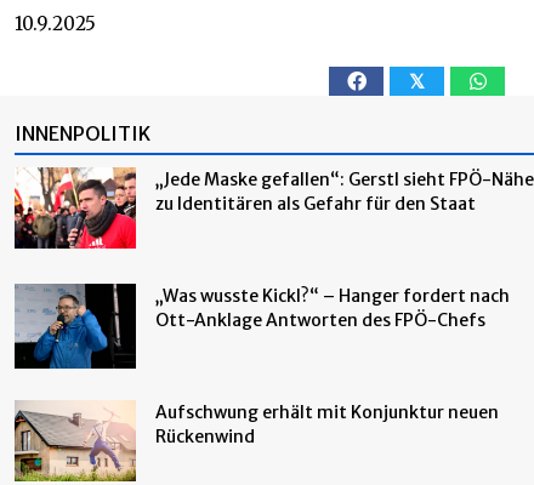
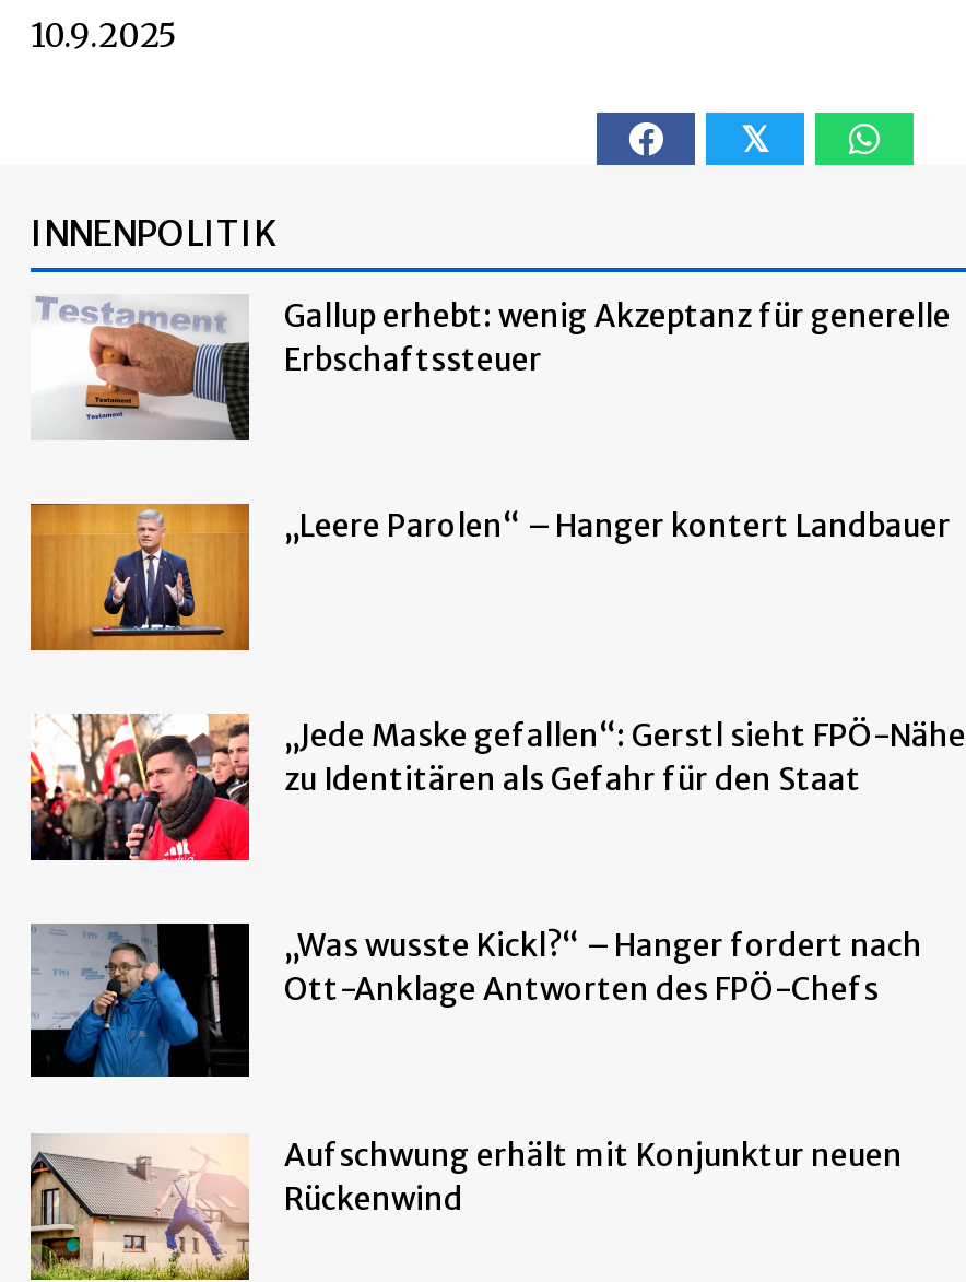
none -> [28,502,951,652] [image] | „Leere Parolen“ – Hanger kontert Landbauer
none -> [35,296,951,443] [image] | Gallup erhebt: wenig Akzeptanz für generelle | Erbschaftssteuer

